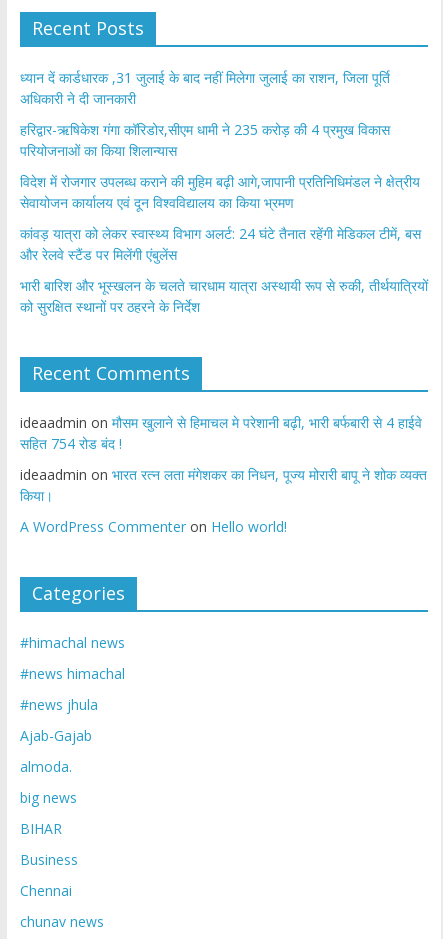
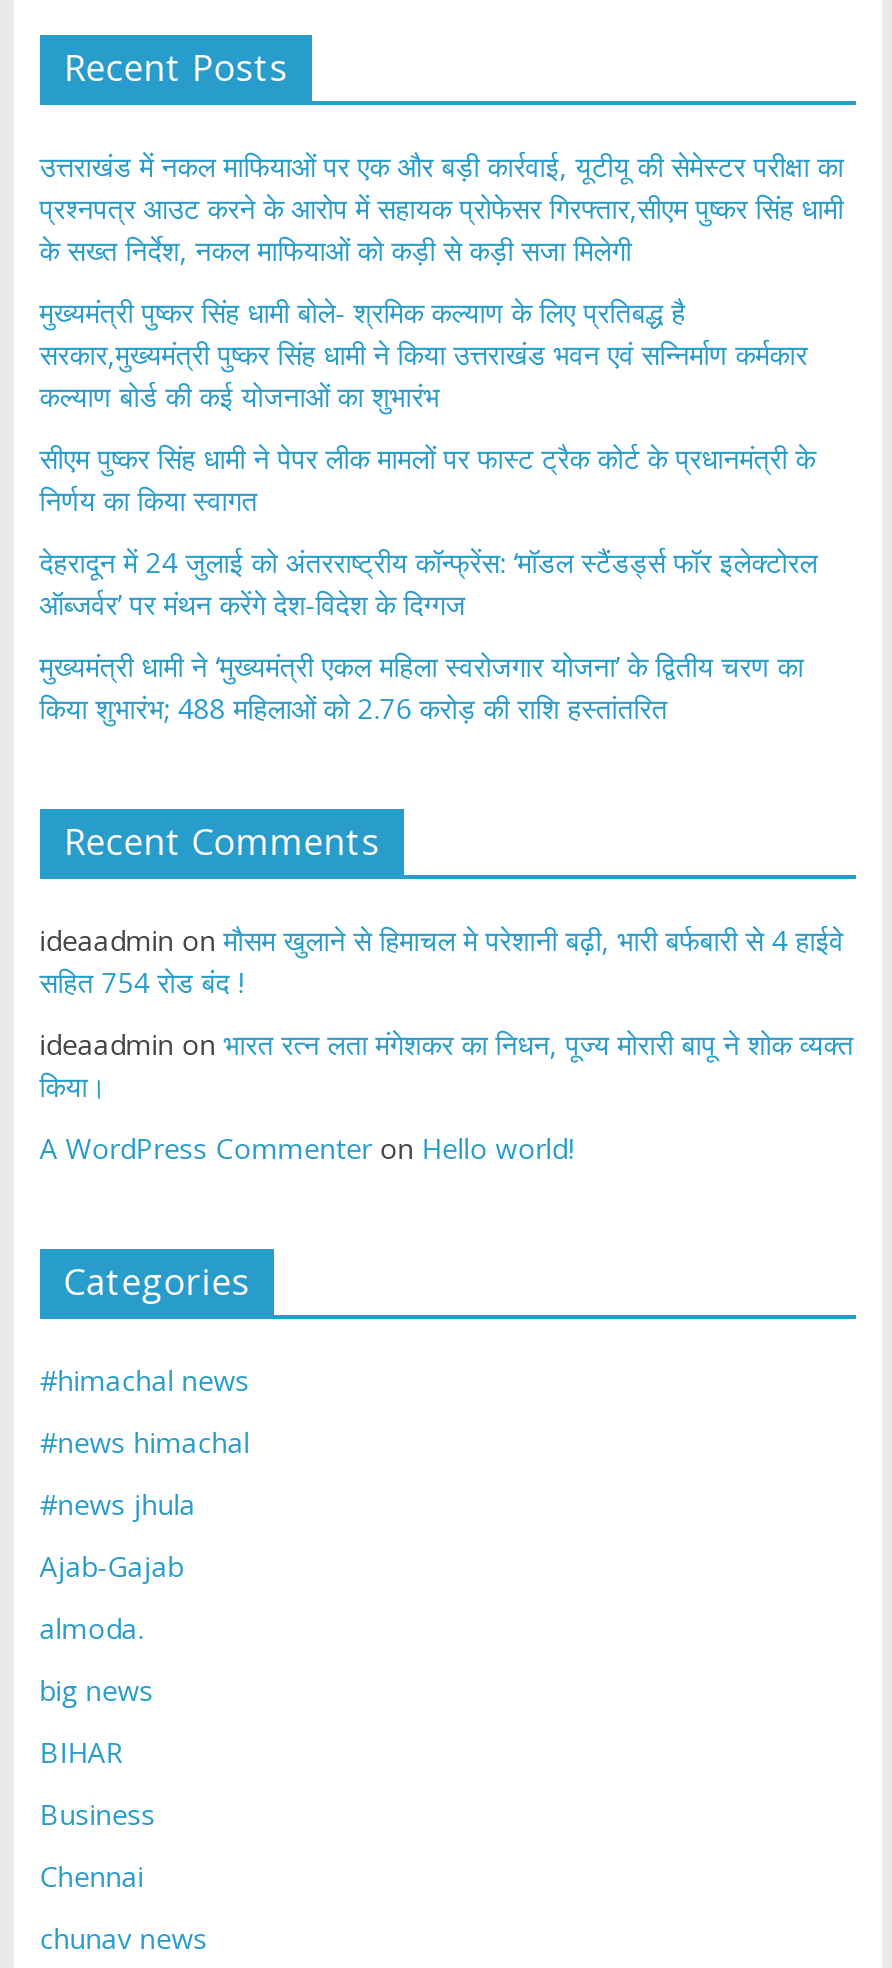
[20,68,390,108] ध्यान दें कार्डधारक ,31 जुलाई के बाद नहीं मिलेगा जुलाई का राशन, जिला पूर्ति | अधिकारी ने दी जानकारी -> [40,148,844,270] उत्तराखंड में नकल माफियाओं पर एक और बड़ी कार्रवाई, यूटीयू की सेमेस्टर परीक्षा का | प्रश्नपत्र आउट करने के आरोप में सहायक प्रोफेसर गिरफ्तार,सीएम पुष्कर सिंह धामी | के सख्त निर्देश, नकल माफियाओं को कड़ी से कड़ी सजा मिलेगी
[20,120,390,160] हरिद्वार-ऋषिकेश गंगा कॉरिडोर,सीएम धामी ने 235 करोड़ की 4 प्रमुख विकास | परियोजनाओं का किया शिलान्यास -> [40,294,808,416] मुख्यमंत्री पुष्कर सिंह धामी बोले- श्रमिक कल्याण के लिए प्रतिबद्ध है | सरकार,मुख्यमंत्री पुष्कर सिंह धामी ने किया उत्तराखंड भवन एवं सन्निर्माण कर्मकार | कल्याण बोर्ड की कई योजनाओं का शुभारंभ
[20,172,420,212] विदेश में रोजगार उपलब्ध कराने की मुहिम बढ़ी आगे,जापानी प्रतिनिधिमंडल ने क्षेत्रीय | सेवायोजन कार्यालय एवं दून विश्वविद्यालय का किया भ्रमण -> [40,440,816,520] सीएम पुष्कर सिंह धामी ने पेपर लीक मामलों पर फास्ट ट्रैक कोर्ट के प्रधानमंत्री के | निर्णय का किया स्वागत
[20,224,421,264] कांवड़ यात्रा को लेकर स्वास्थ्य विभाग अलर्ट: 24 घंटे तैनात रहेंगी मेडिकल टीमें, बस | और रेलवे स्टैंड पर मिलेंगी एंबुलेंस -> [40,544,818,624] देहरादून में 24 जुलाई को अंतरराष्ट्रीय कॉन्फ्रेंस: ‘मॉडल स्टैंडर्ड्स फॉर इलेक्टोरल | ऑब्जर्वर’ पर मंथन करेंगे देश-विदेश के दिग्गज
[20,276,428,316] भारी बारिश और भूस्खलन के चलते चारधाम यात्रा अस्थायी रूप से रुकी, तीर्थयात्रियों | को सुरक्षित स्थानों पर ठहरने के निर्देश -> [40,648,804,728] मुख्यमंत्री धामी ने ‘मुख्यमंत्री एकल महिला स्वरोजगार योजना’ के द्वितीय चरण का | किया शुभारंभ; 488 महिलाओं को 2.76 करोड़ की राशि हस्तांतरित

